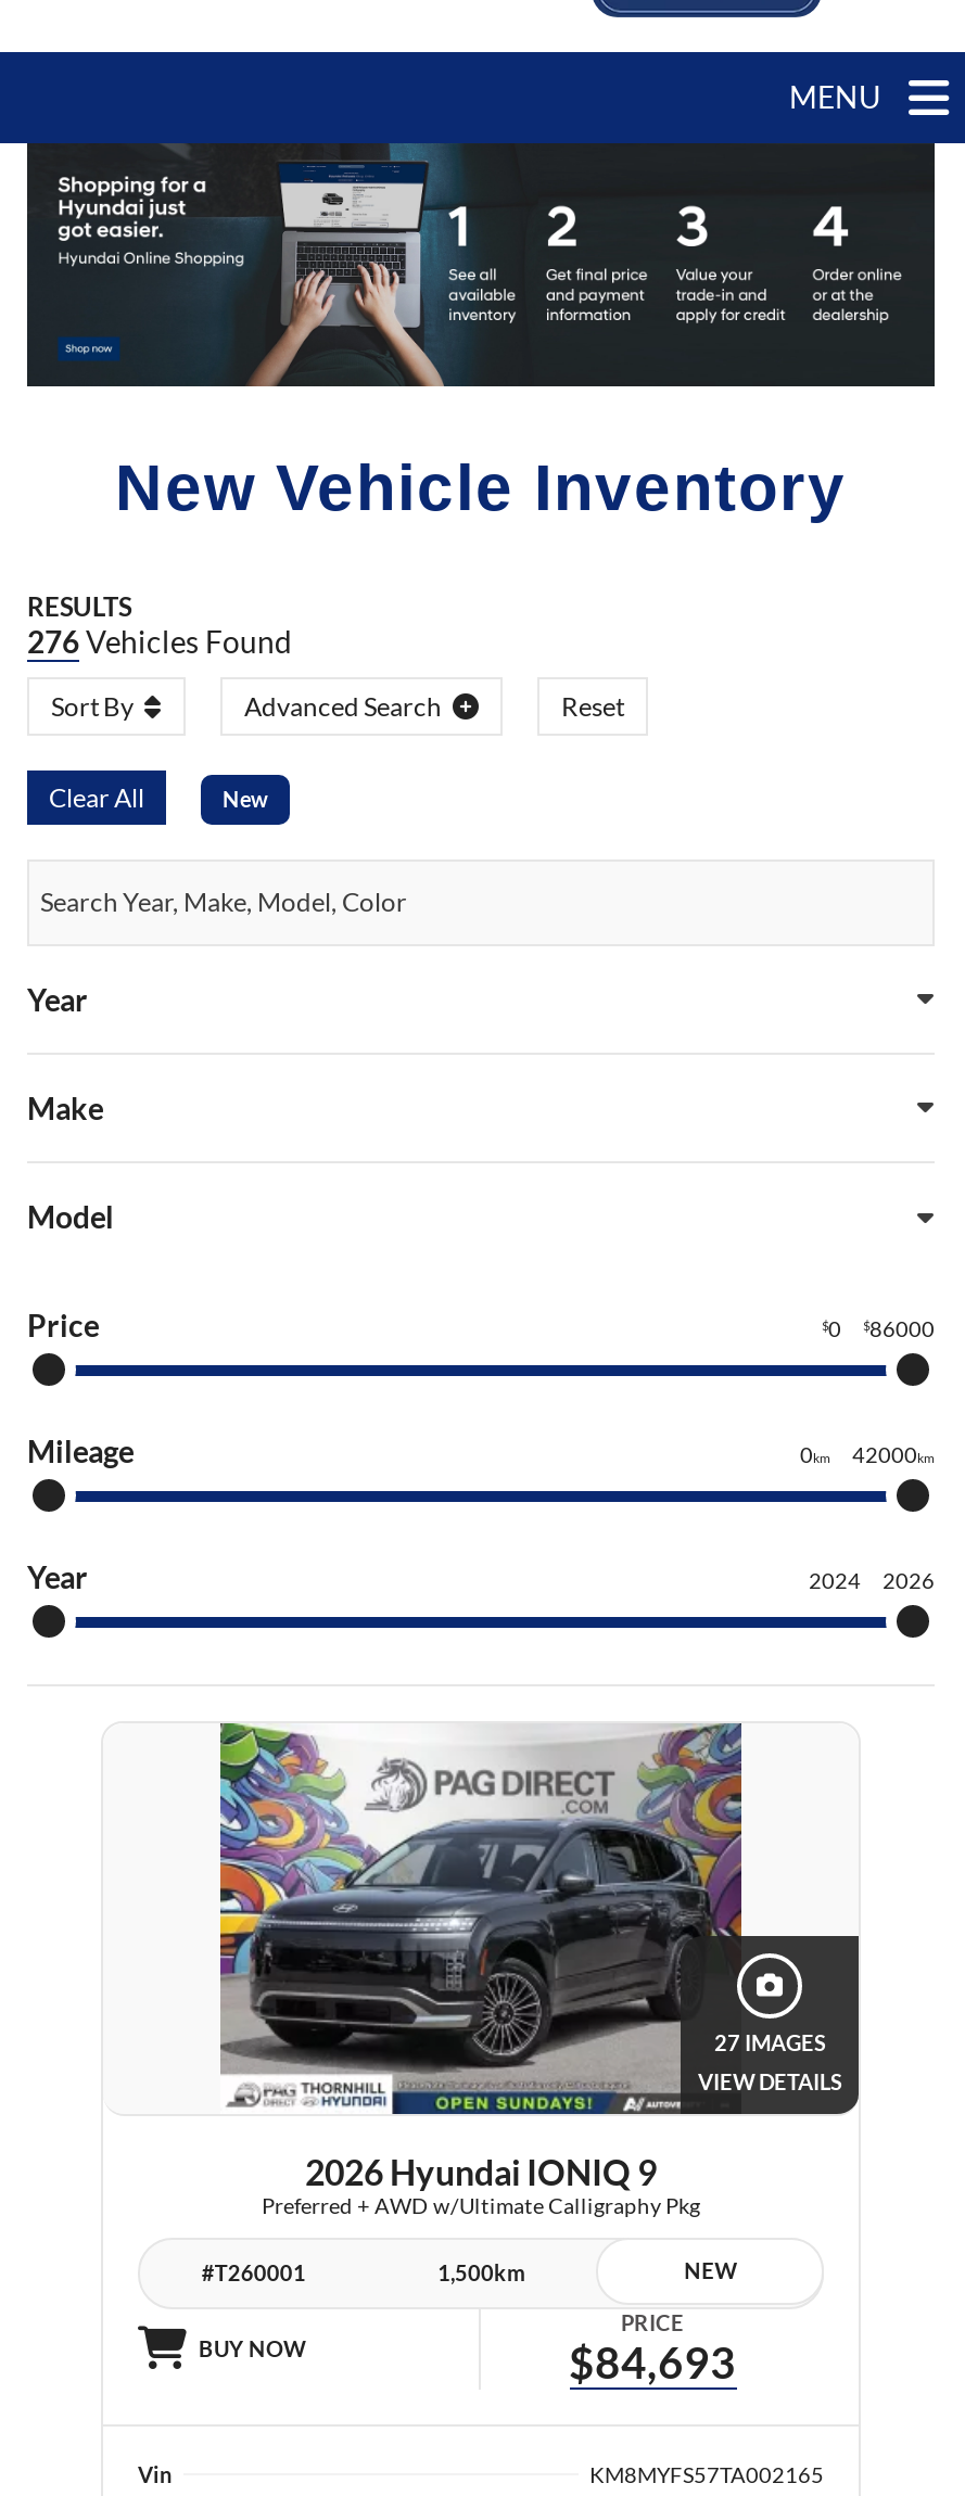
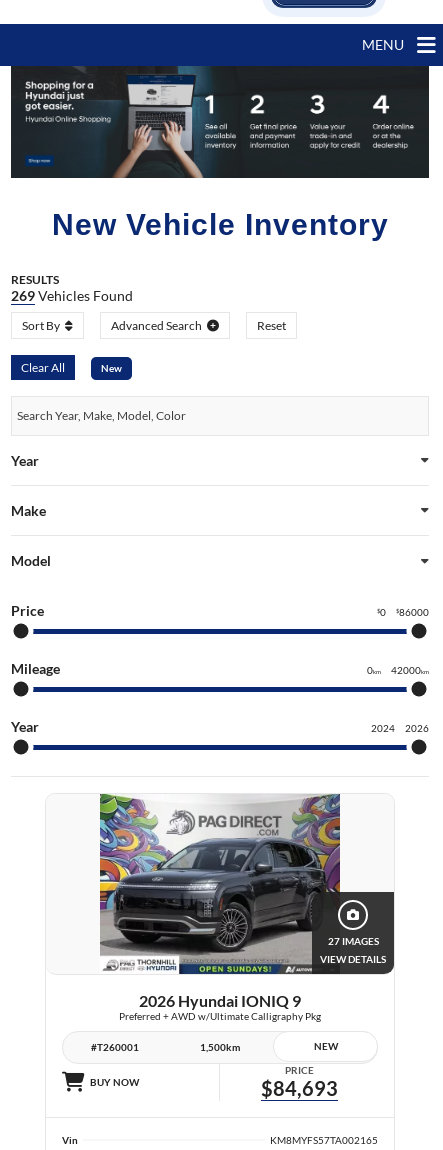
[27,623,292,660] 276 Vehicles Found -> [11,287,133,304] 269 Vehicles Found

